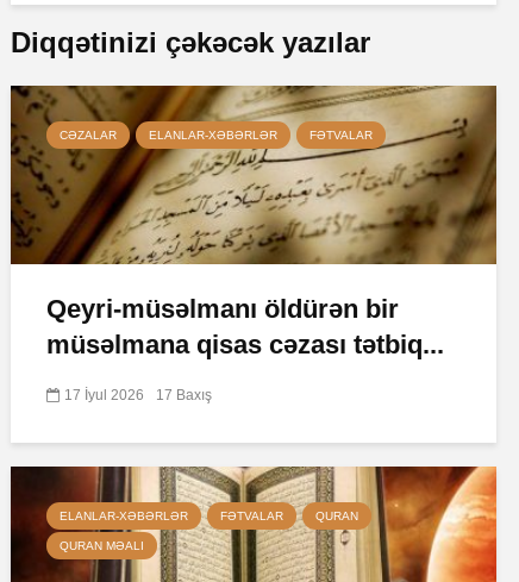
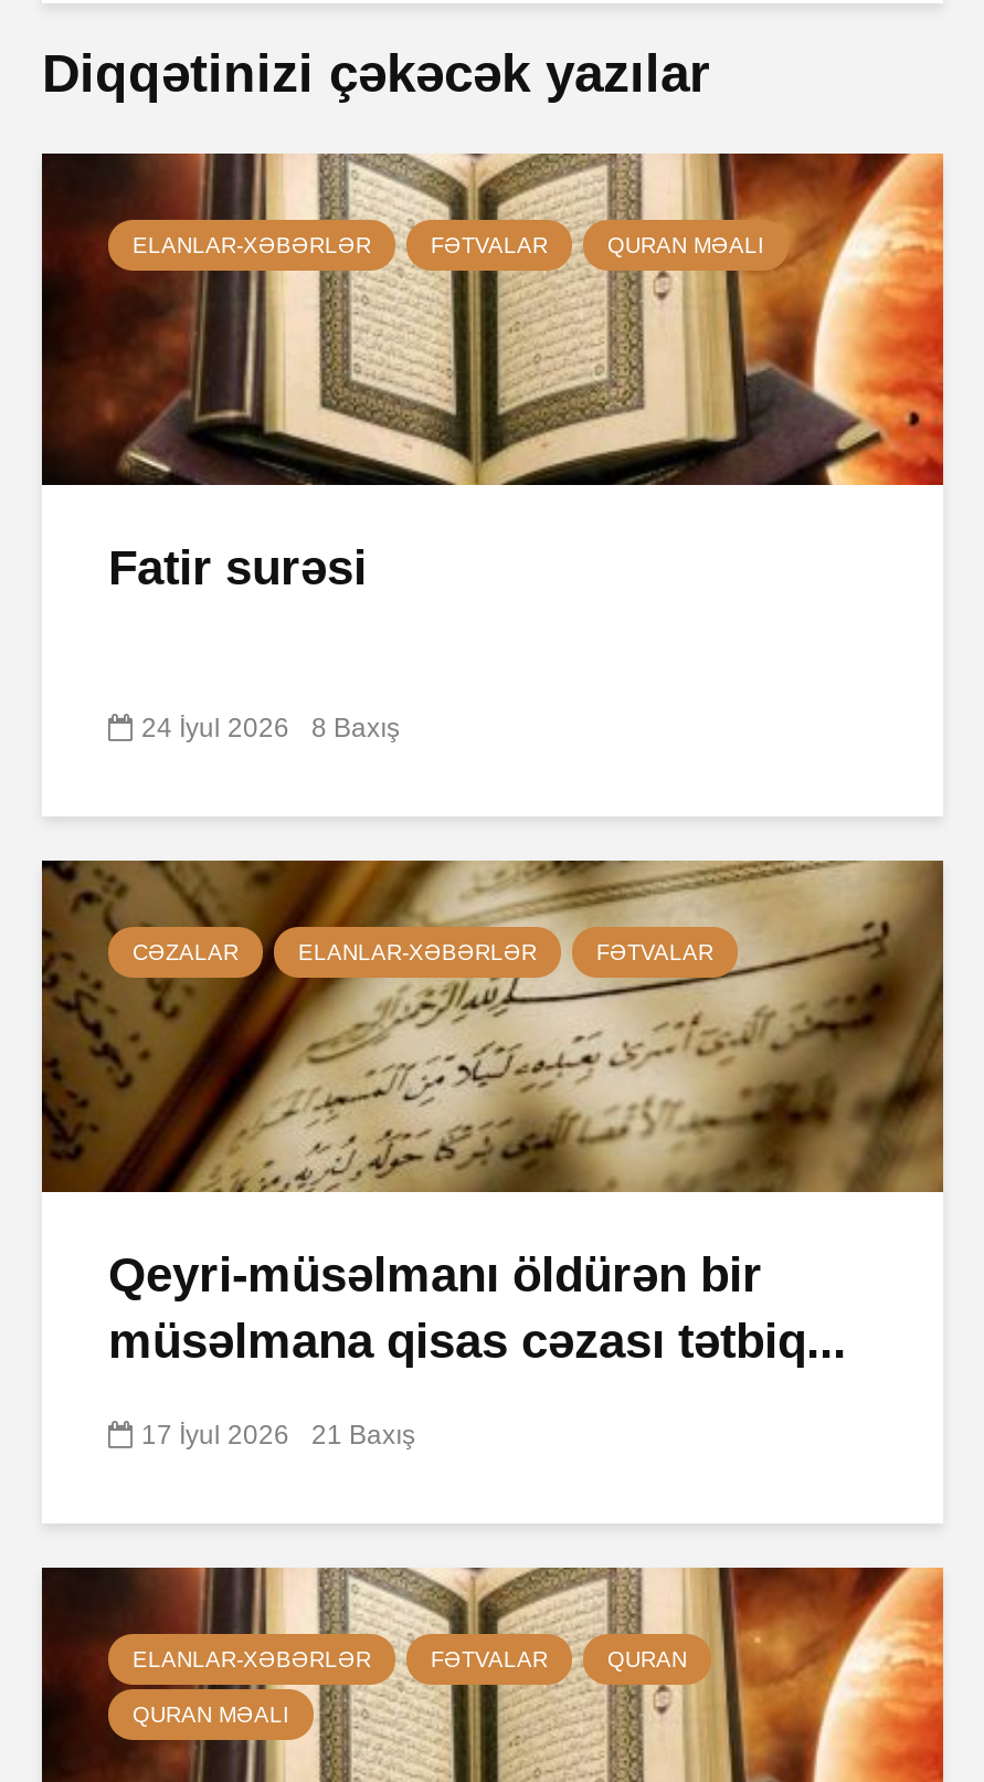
none -> [42,151,945,487] [image] | ELANLAR-XƏBƏRLƏR | FƏTVALAR | QURAN MƏALI
none -> [108,540,400,743] Fatir surəsi | 24 İyul 2026 | 8 Baxış
[64,387,212,403] 17 İyul 2026 17 Baxış -> [141,1419,415,1450] 17 İyul 2026 21 Baxış

